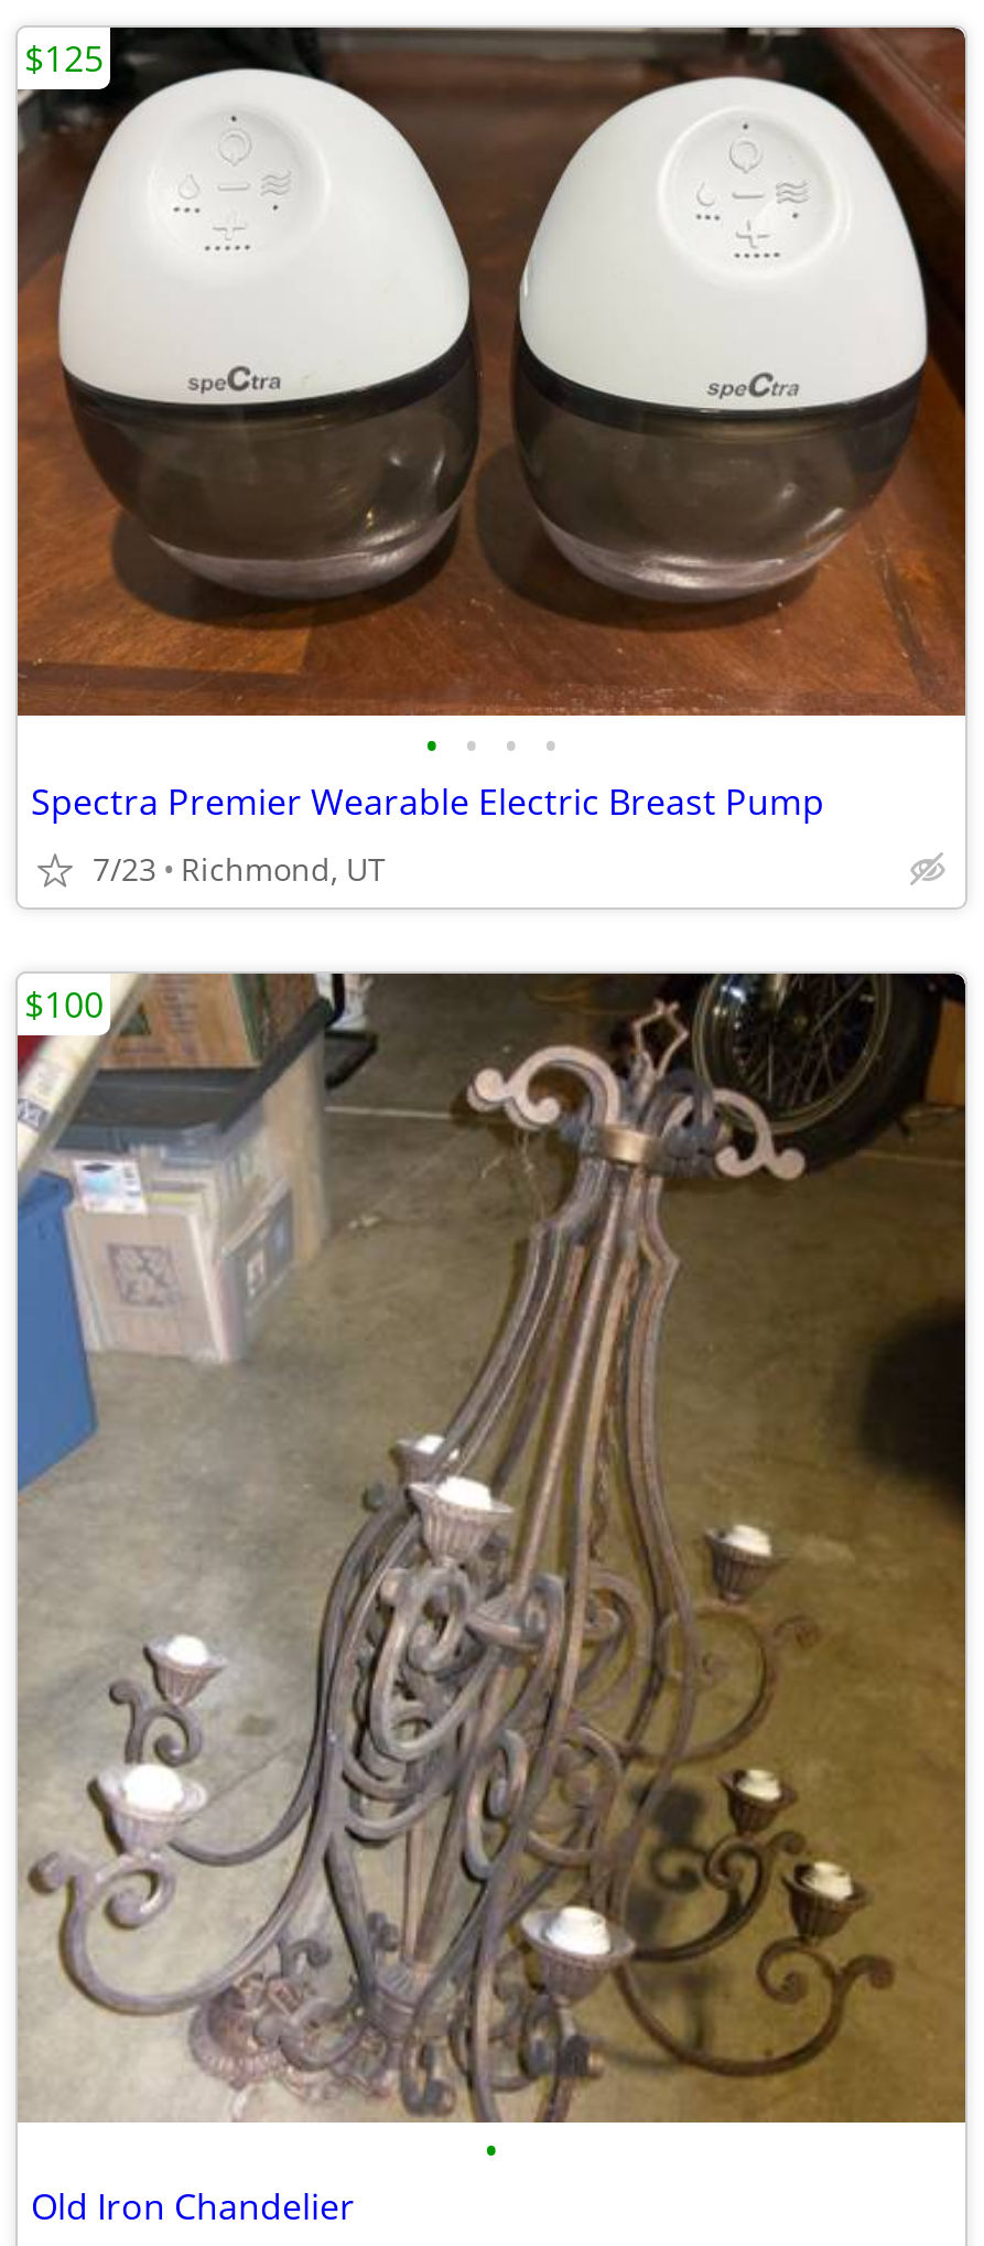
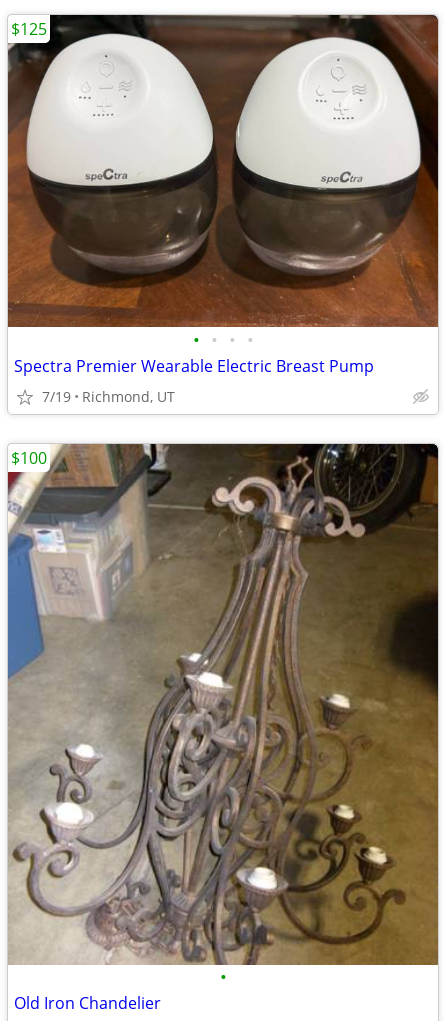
[93,848,386,890] 7/23 Richmond, UT -> [42,387,175,406] 7/19 Richmond, UT

